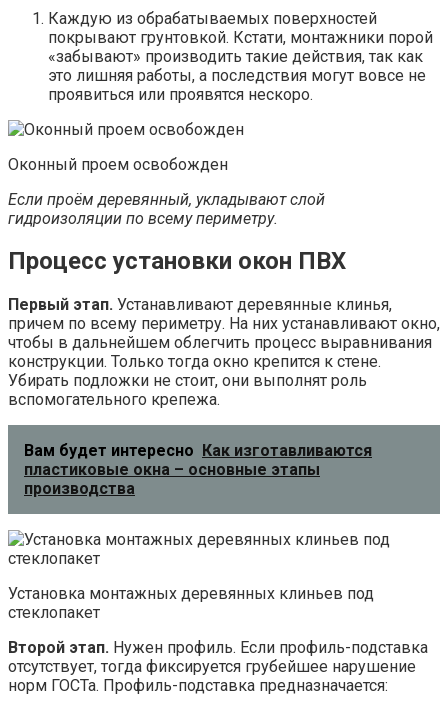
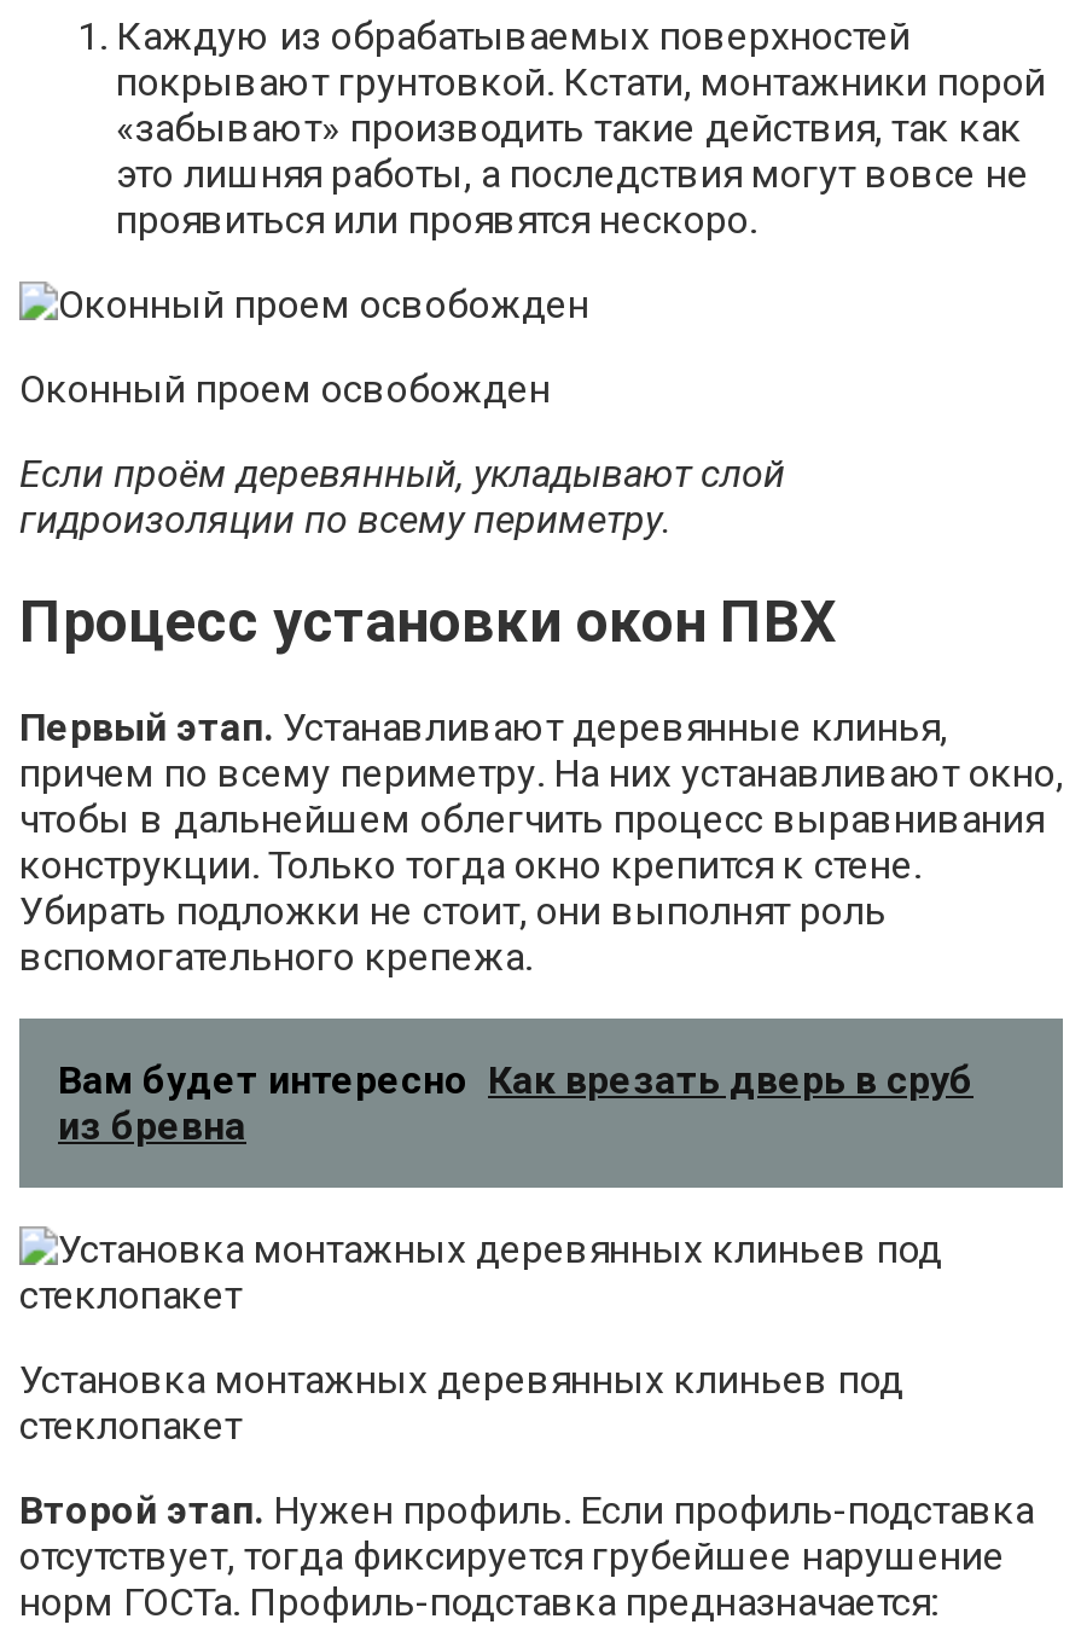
[24,441,372,498] Вам будет интересно Как изготавливаются | пластиковые окна – основные этапы | производства -> [58,1058,974,1150] Вам будет интересно Как врезать дверь в сруб | из бревна

